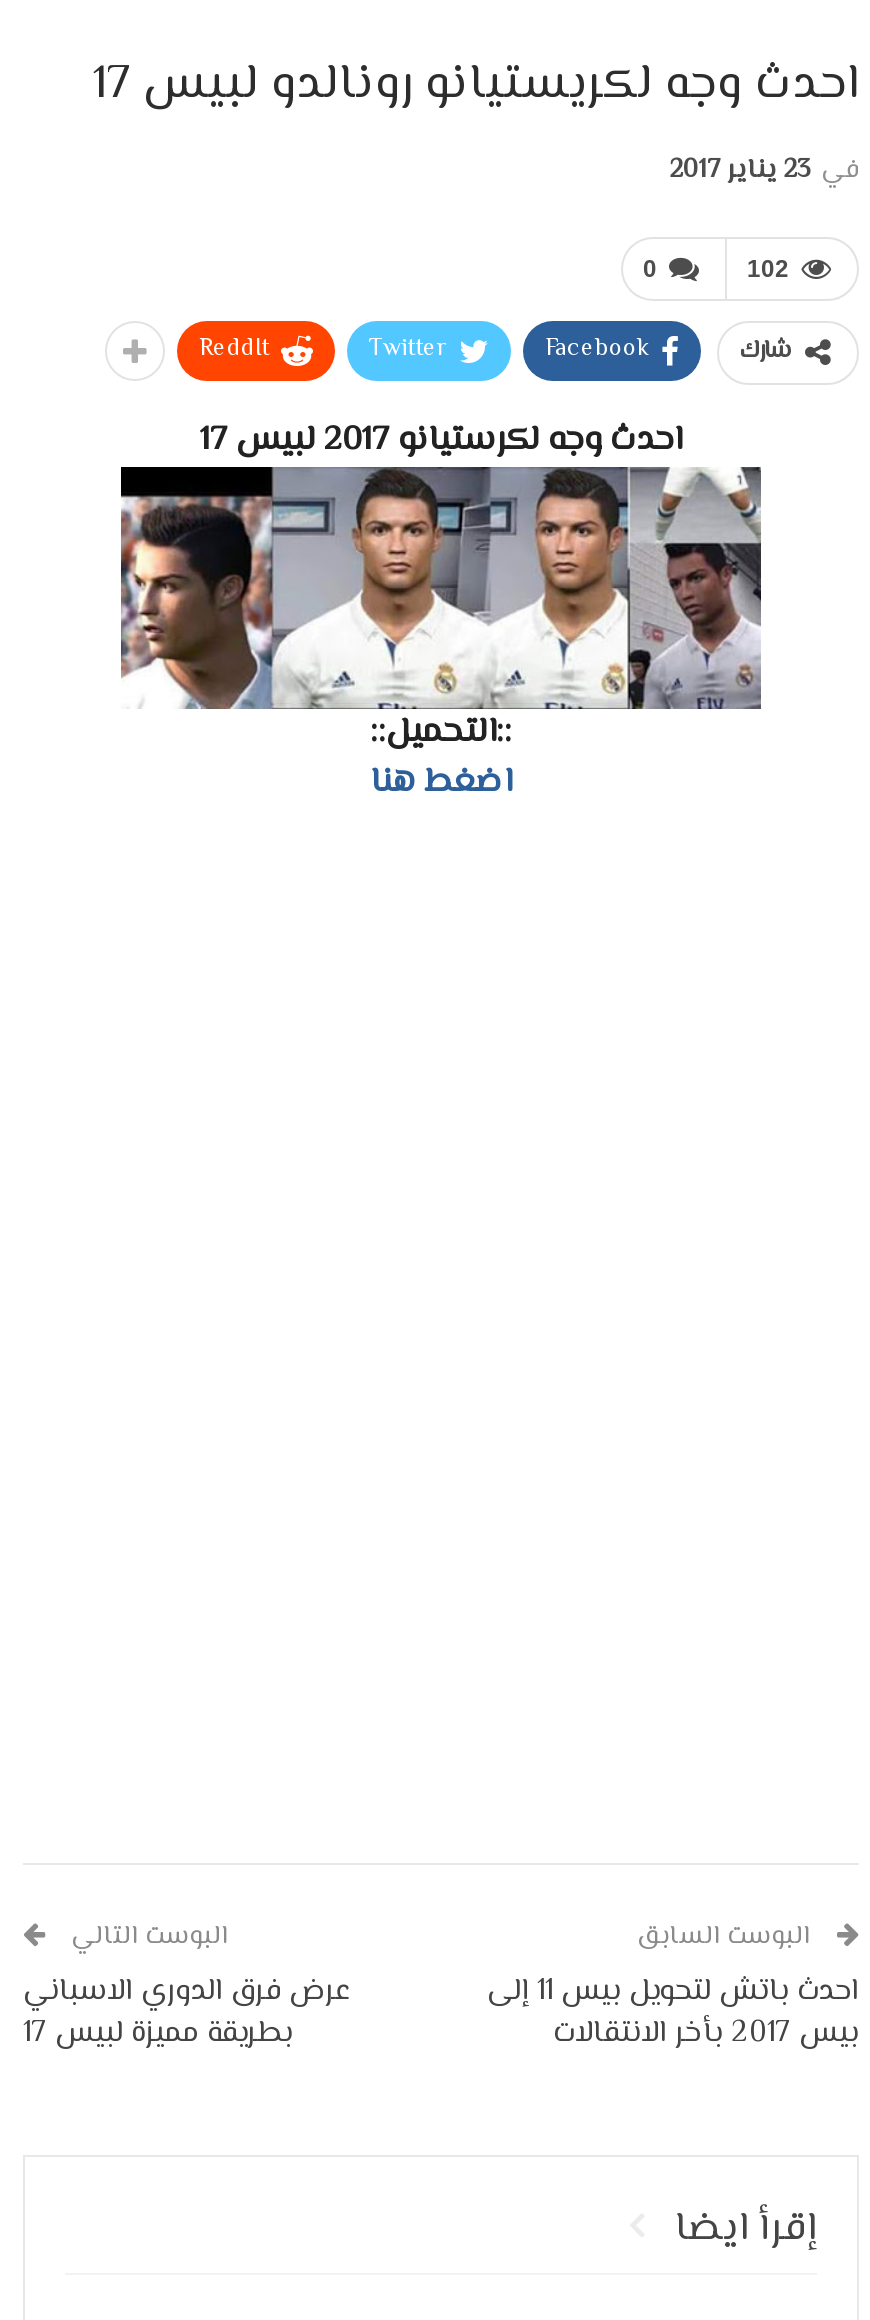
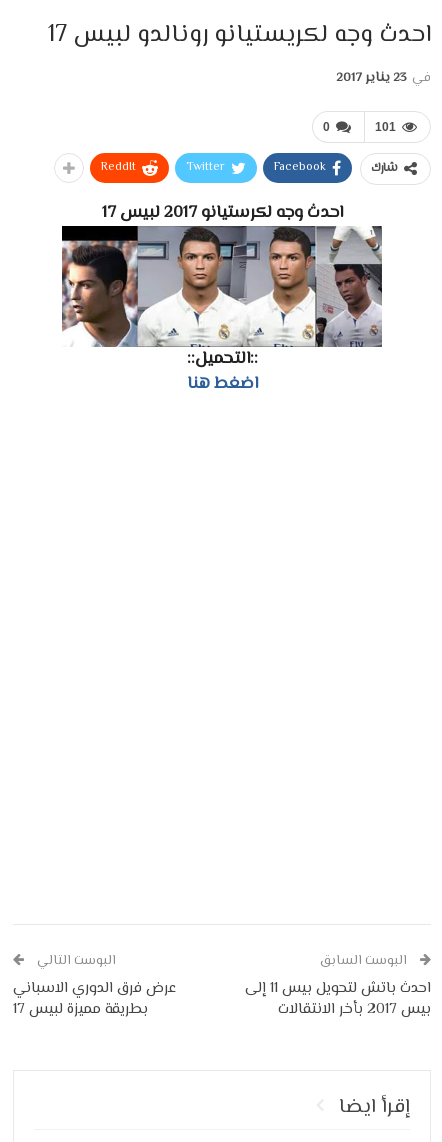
[747,255,789,283] 102 -> [375,120,396,134] 101

